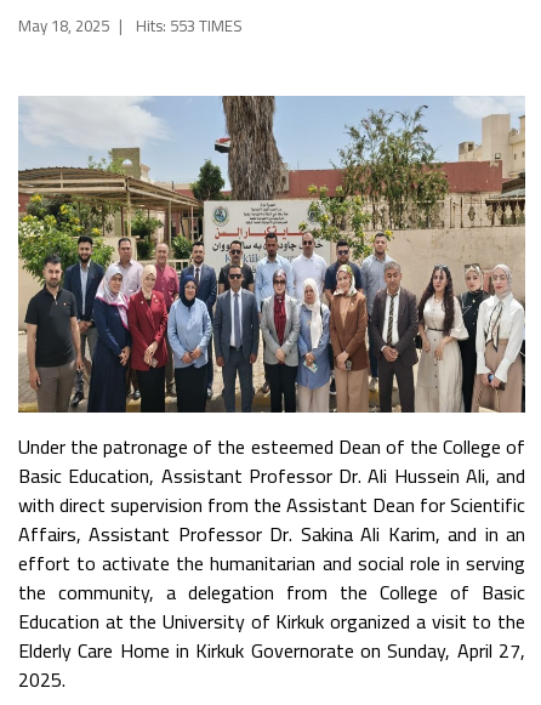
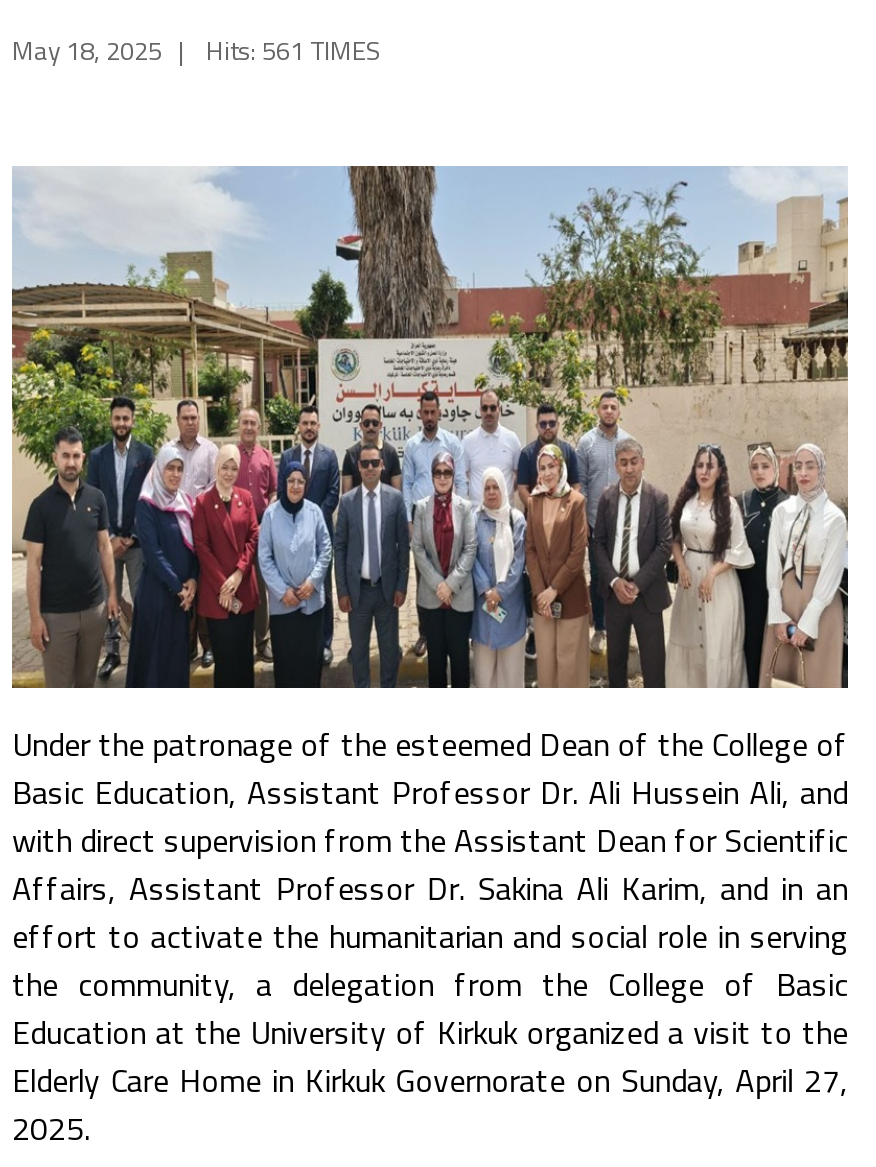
[18,11,243,40] May 18, 2025 Hits: 553 TIMES -> [12,26,382,74] May 18, 2025 Hits: 561 TIMES

